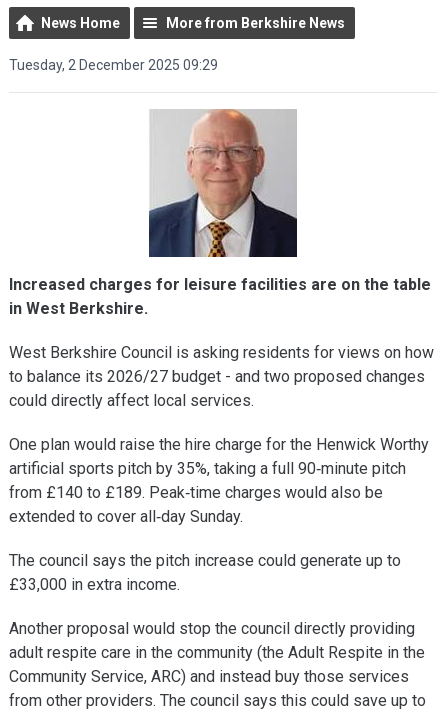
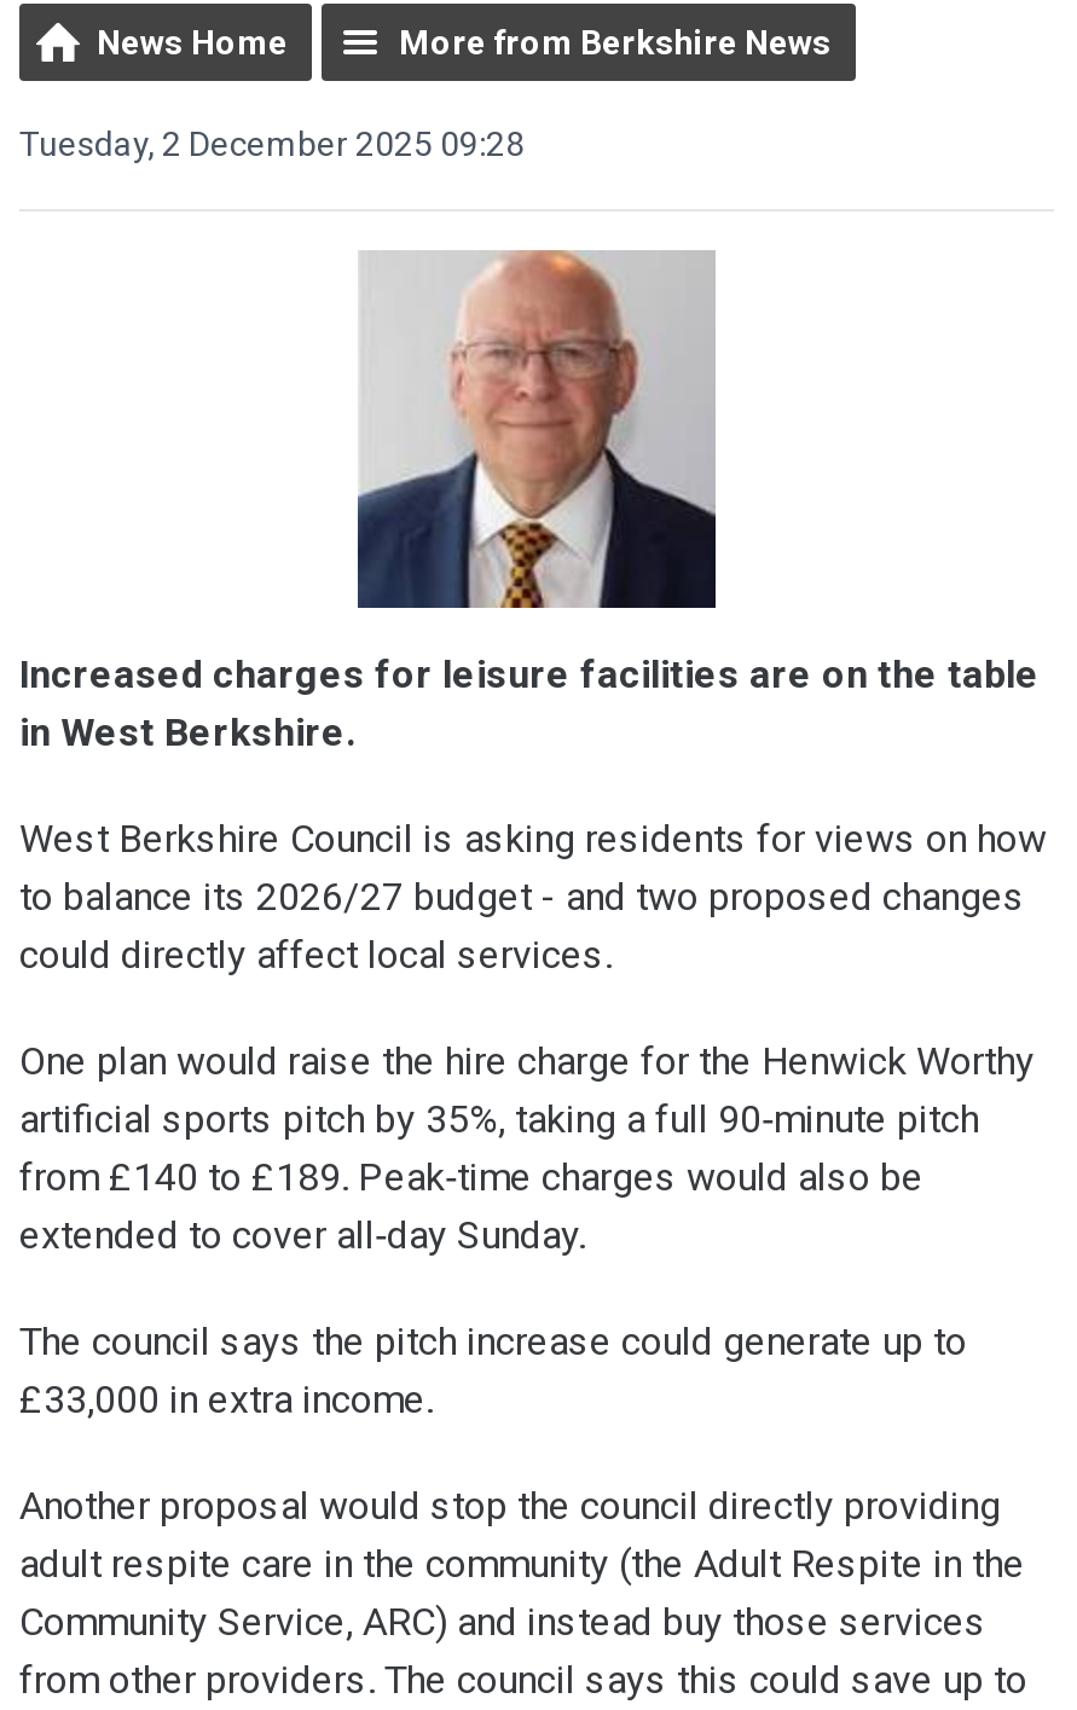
[9,57,218,73] Tuesday, 2 December 2025 09:29 -> [19,124,525,162] Tuesday, 2 December 2025 09:28

